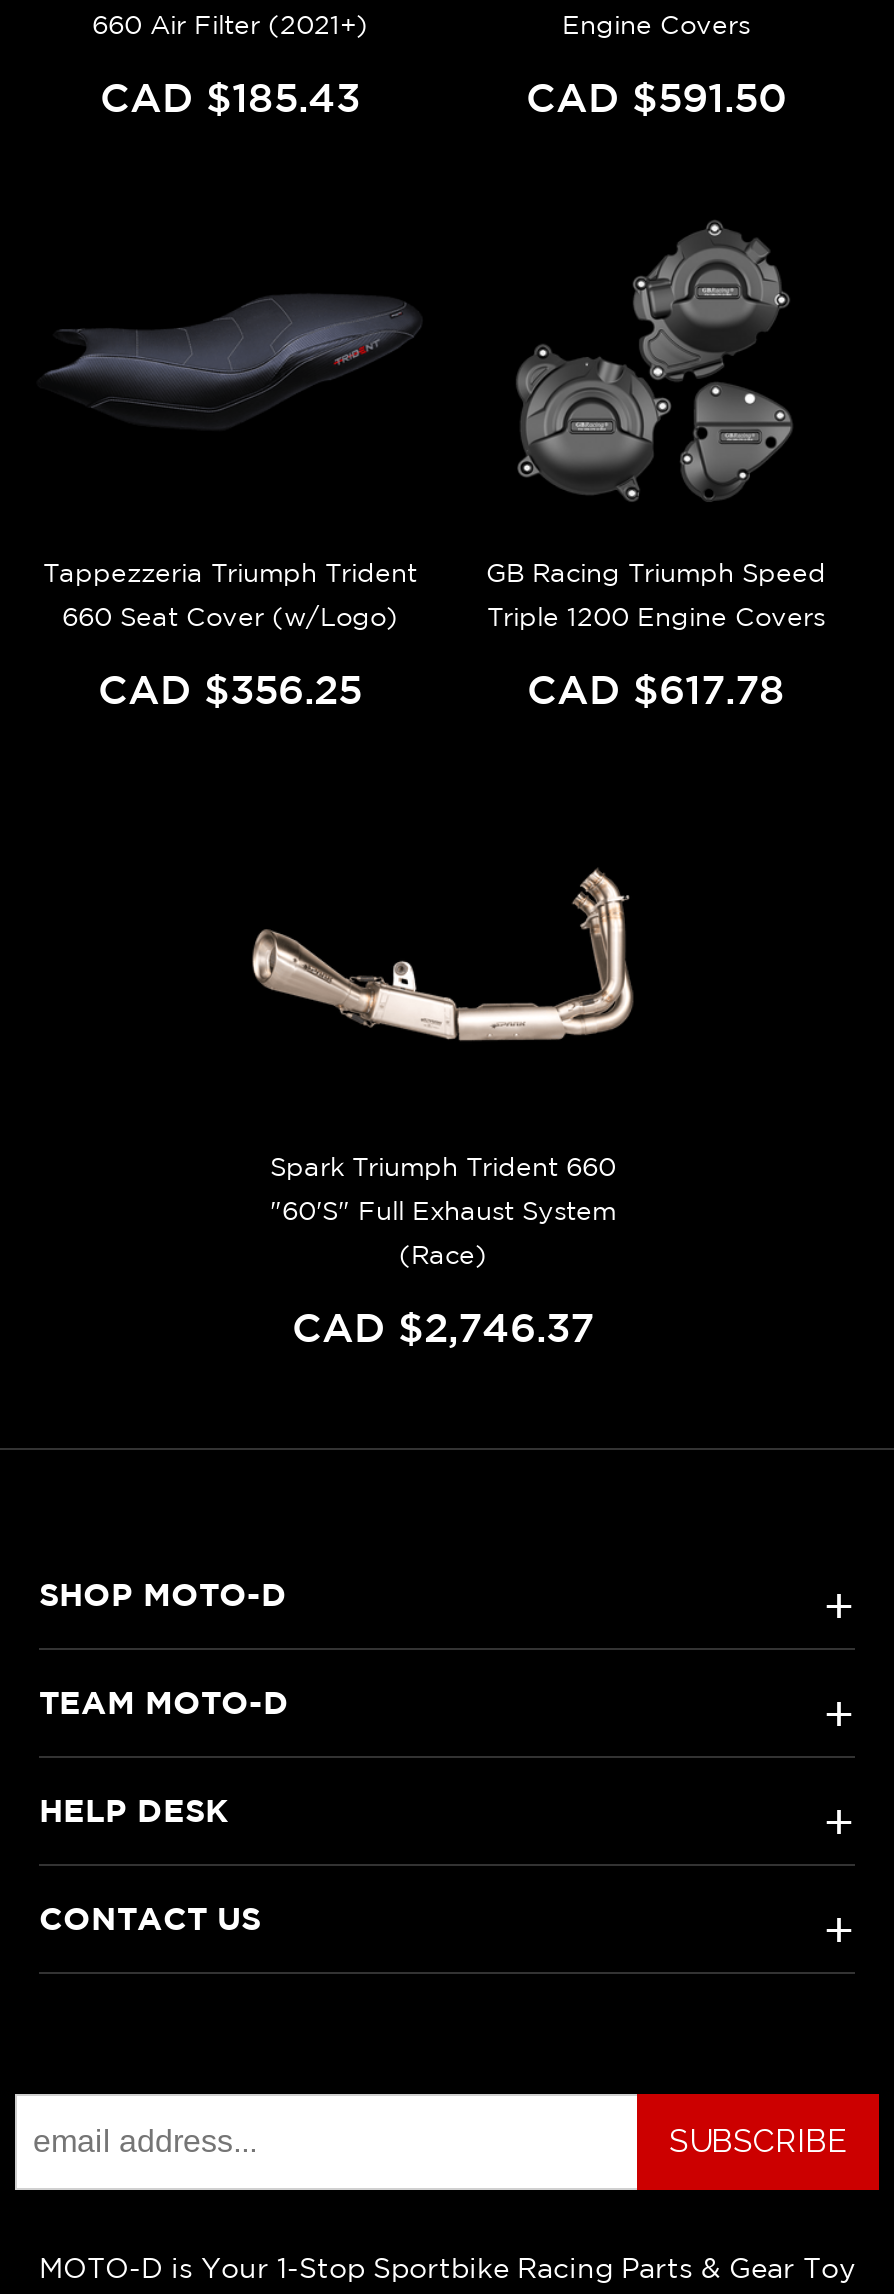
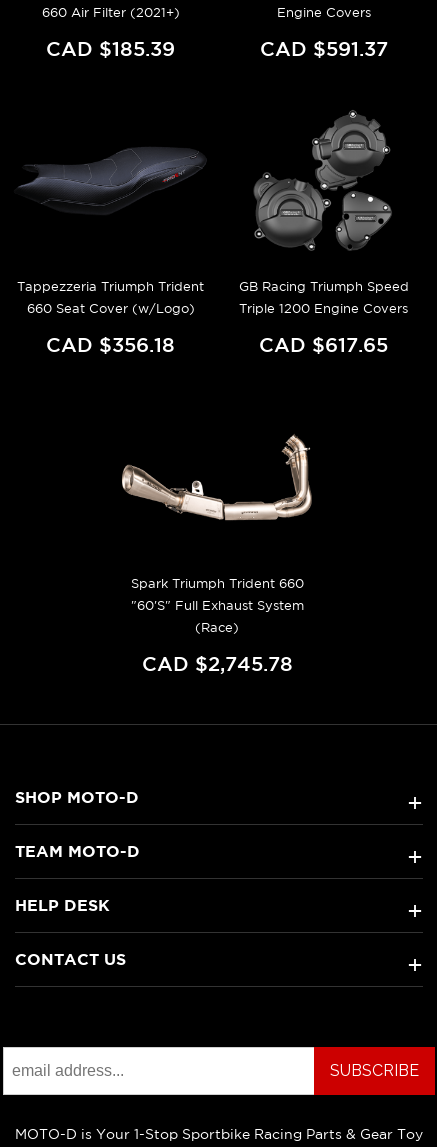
[100,74,360,120] CAD $185.43 -> [46,37,175,60] CAD $185.39
[526,74,786,120] CAD $591.50 -> [259,37,387,60] CAD $591.37
[98,667,362,713] CAD $356.25 -> [46,333,175,356] CAD $356.18
[527,667,785,713] CAD $617.78 -> [259,333,388,356] CAD $617.65
[292,1304,594,1350] CAD $2,746.37 -> [141,652,292,675] CAD $2,745.78

